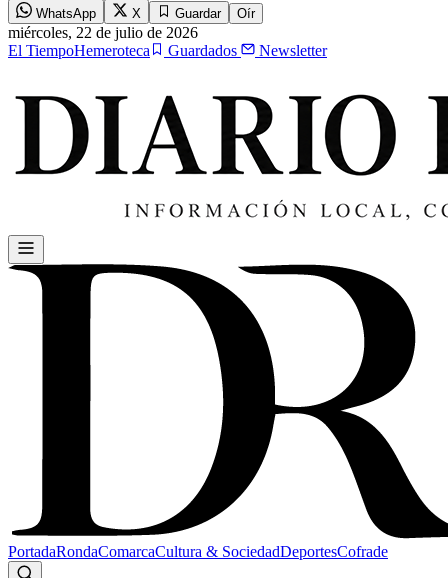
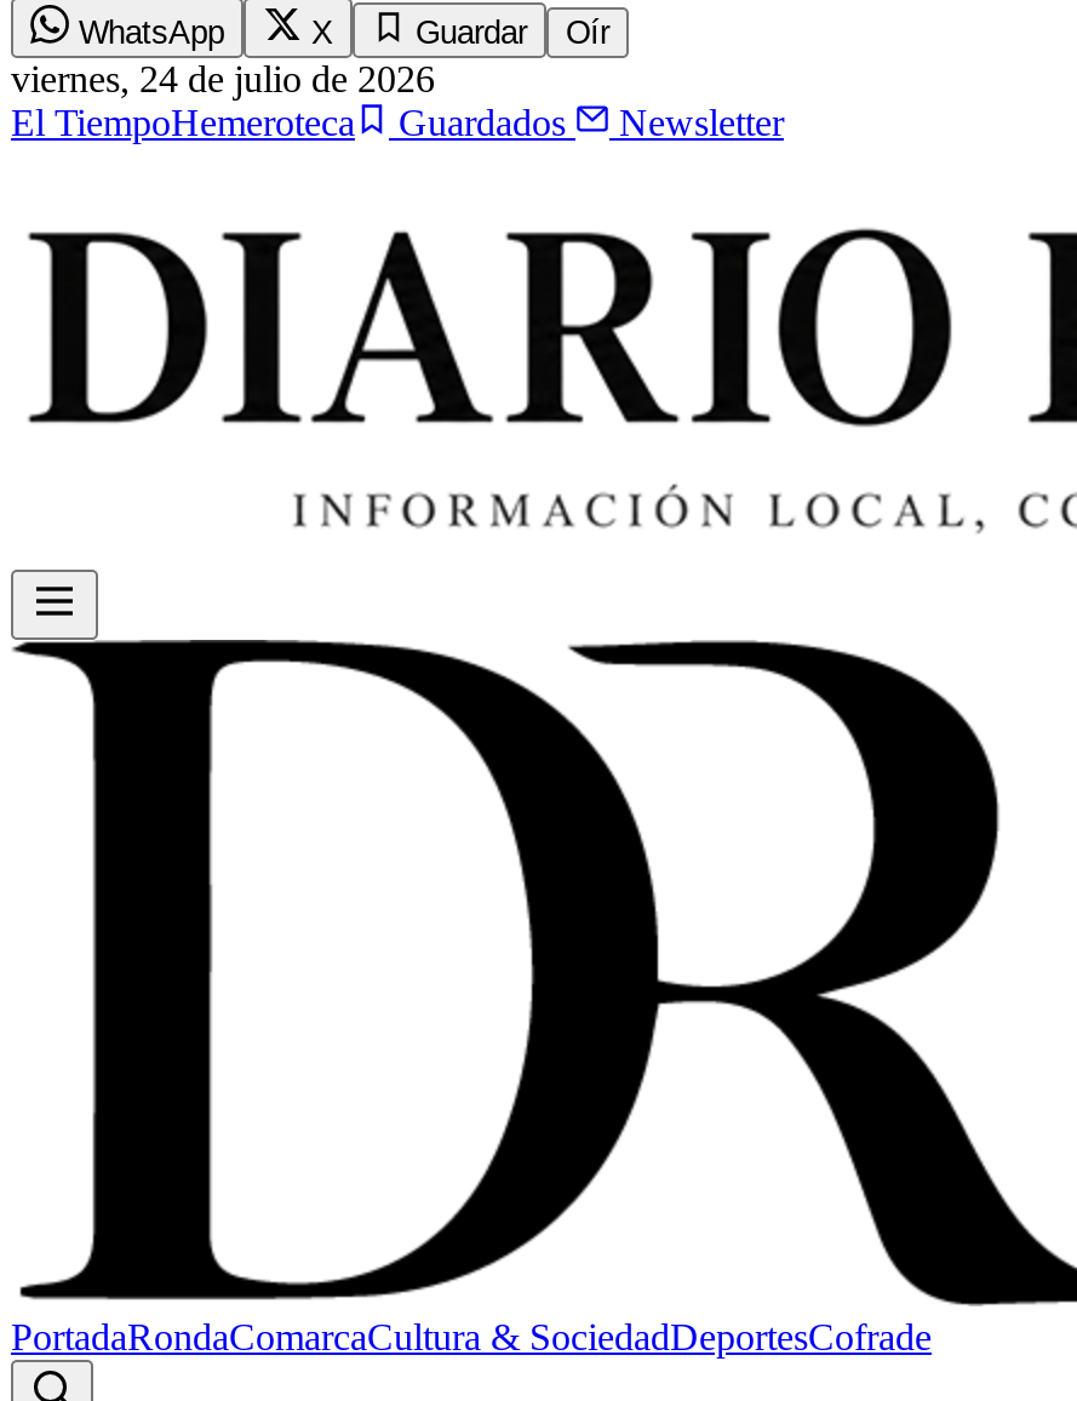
[8,24,198,41] miércoles,22 de julio de 2026 -> [11,58,435,99] viernes,24 de julio de 2026

